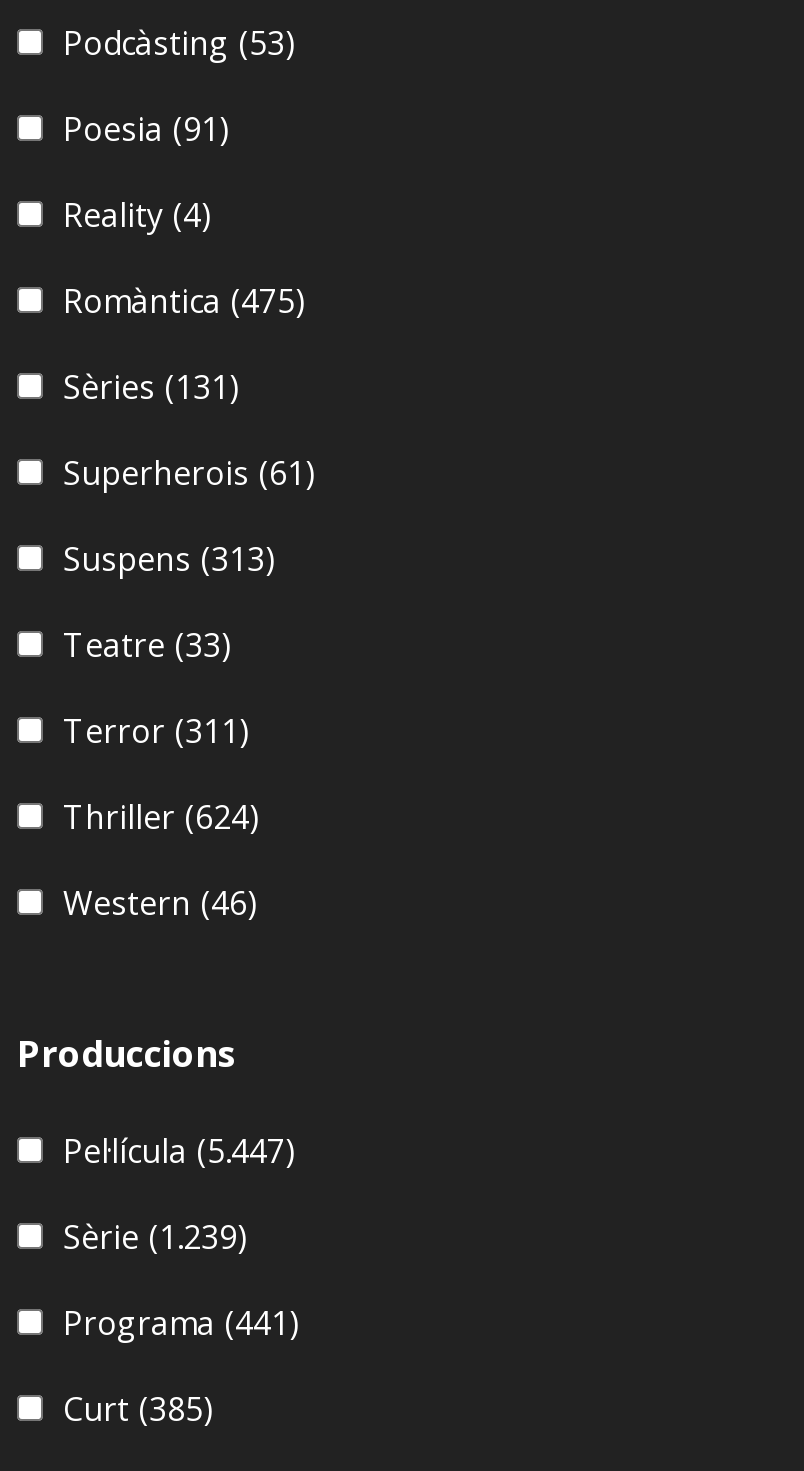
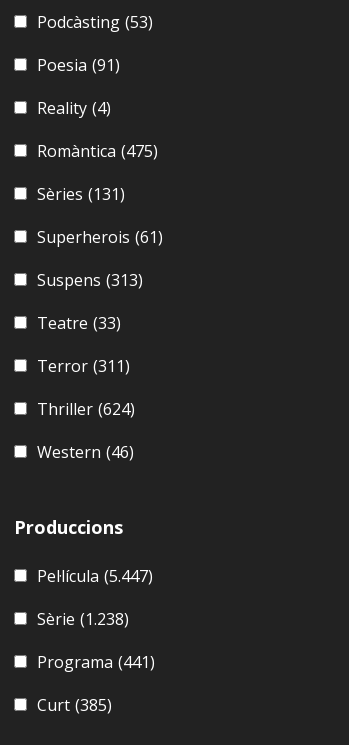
[63,1215,247,1259] Sèrie (1.239) -> [37,608,129,630] Sèrie (1.238)

